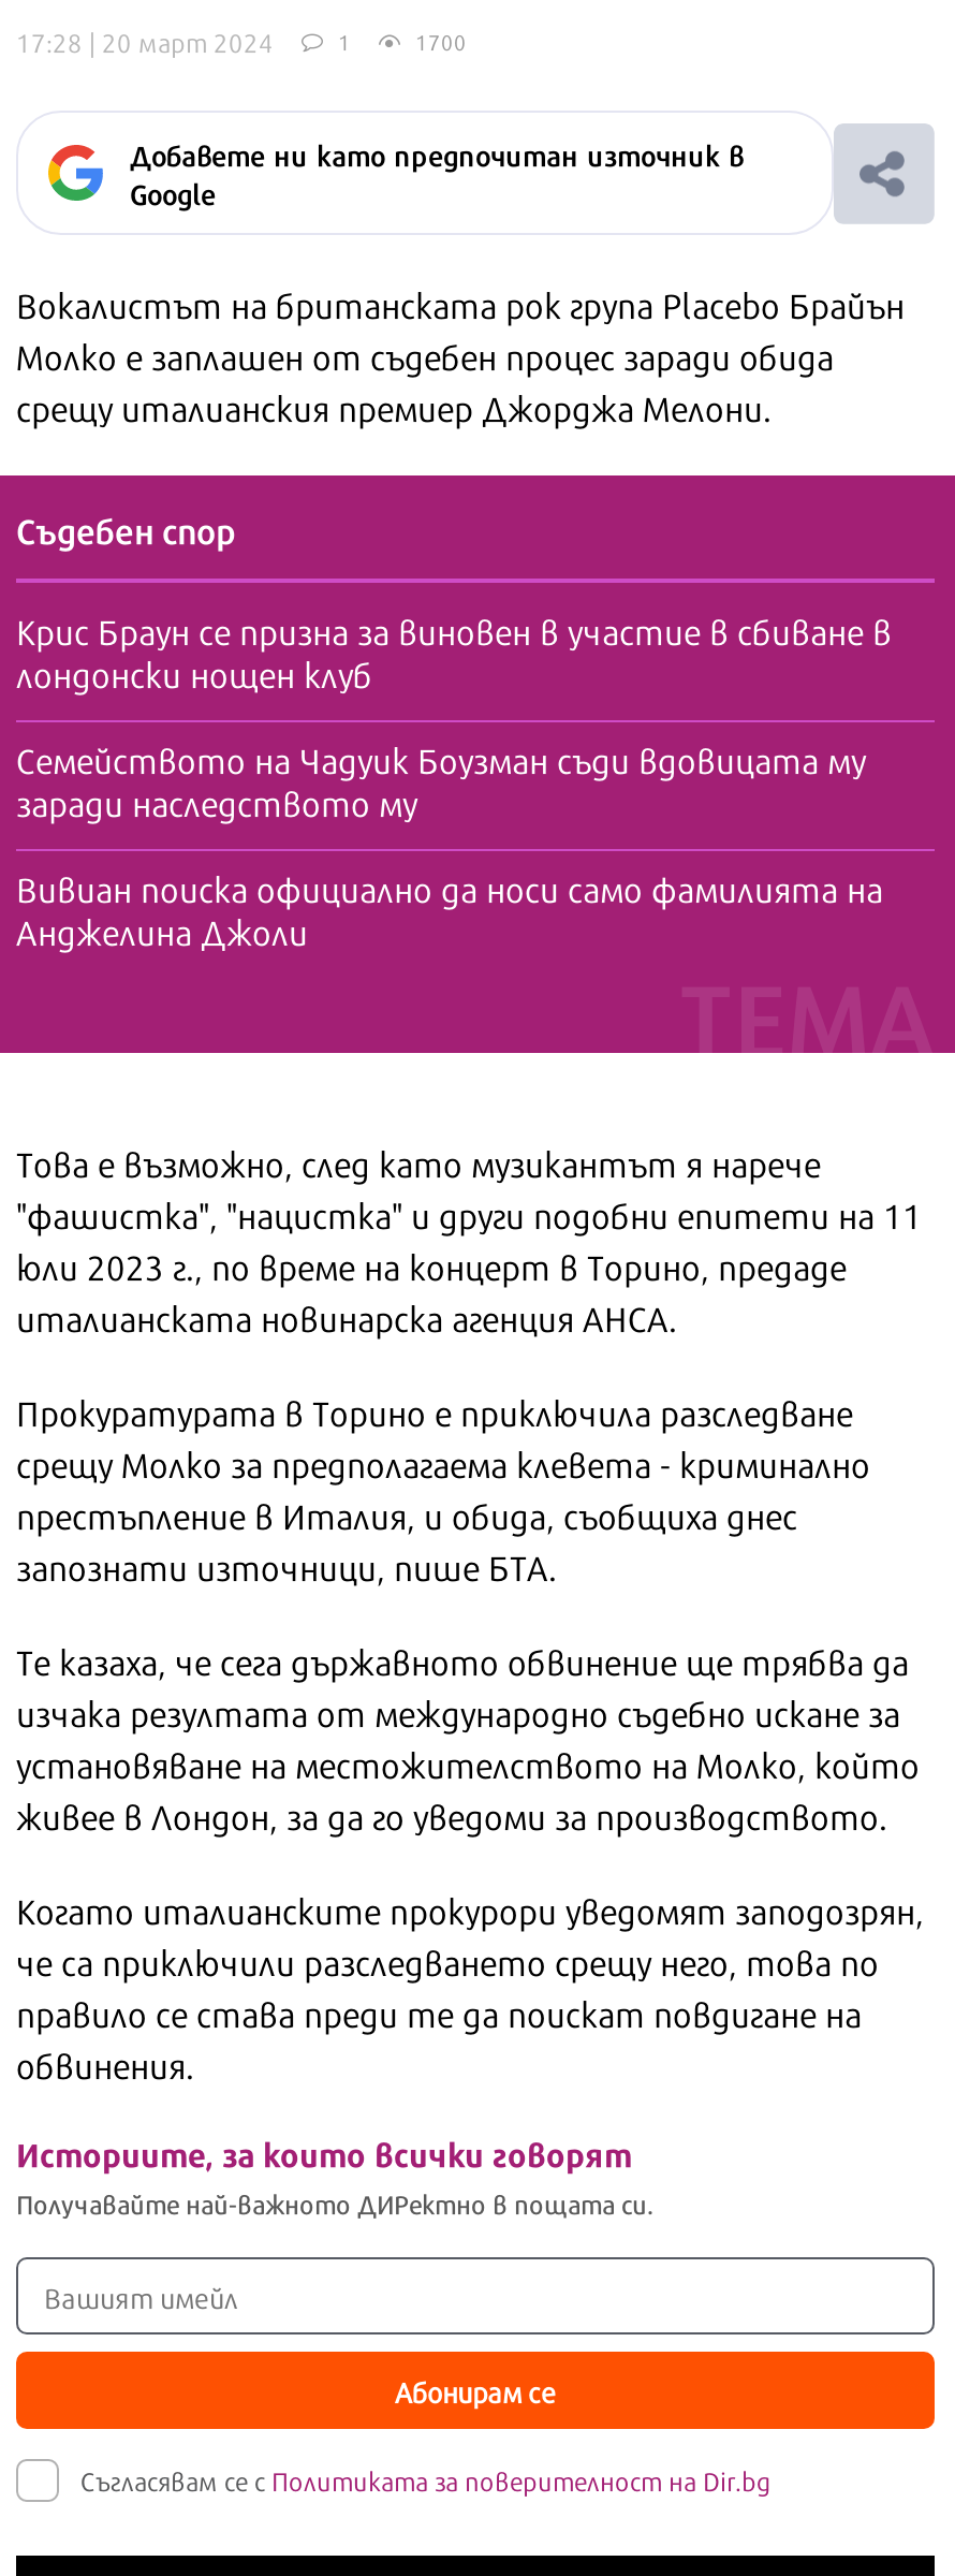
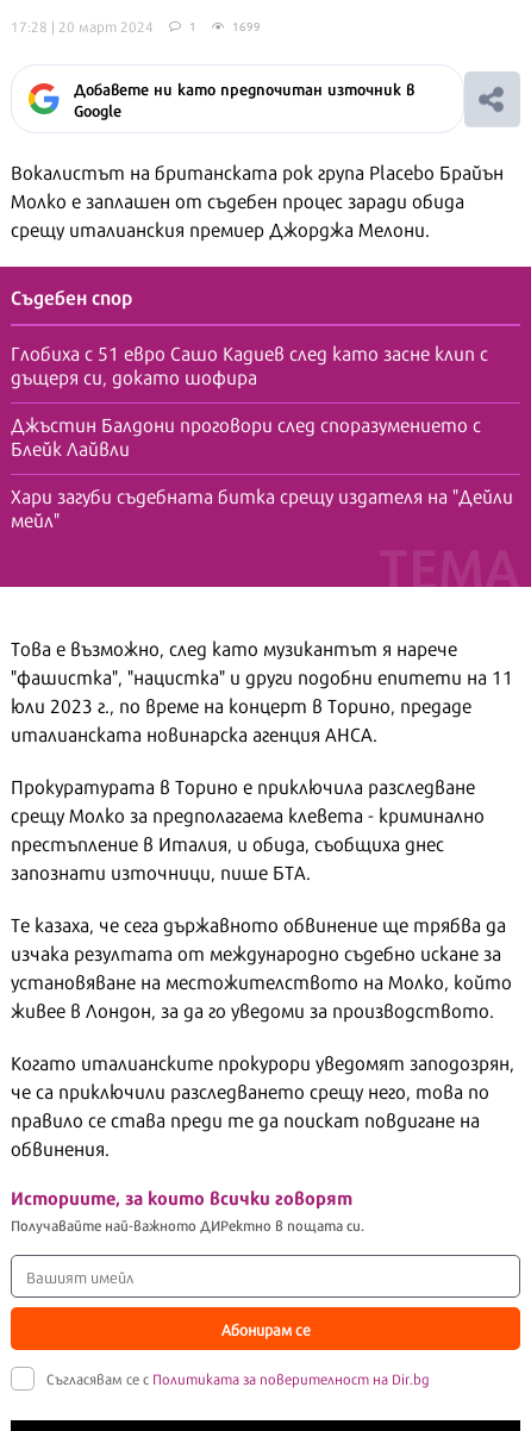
[415,25,467,57] 1700 -> [232,17,261,35] 1699
[16,604,892,699] Крис Браун се призна за виновен в участие в сбиване в | лондонски нощен клуб -> [11,338,488,390] Глобиха с 51 евро Сашо Кадиев след като засне клип с | дъщеря си, докато шофира
[16,733,866,828] Семейството на Чадуик Боузман съди вдовицата му | заради наследството му -> [11,410,481,462] Джъстин Балдони проговори след споразумението с | Блейк Лайвли
[16,862,883,956] Вивиан поиска официално да носи само фамилията на | Анджелина Джоли -> [11,481,513,533] Хари загуби съдебната битка срещу издателя на "Дейли | мейл"

